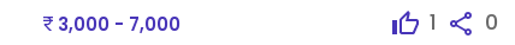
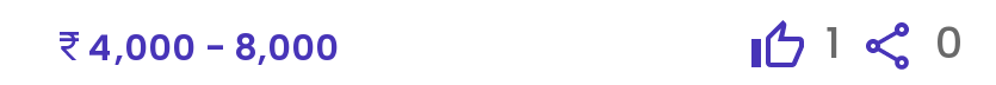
[58,11,180,36] 3,000 - 7,000 -> [88,21,339,71] 4,000 - 8,000

